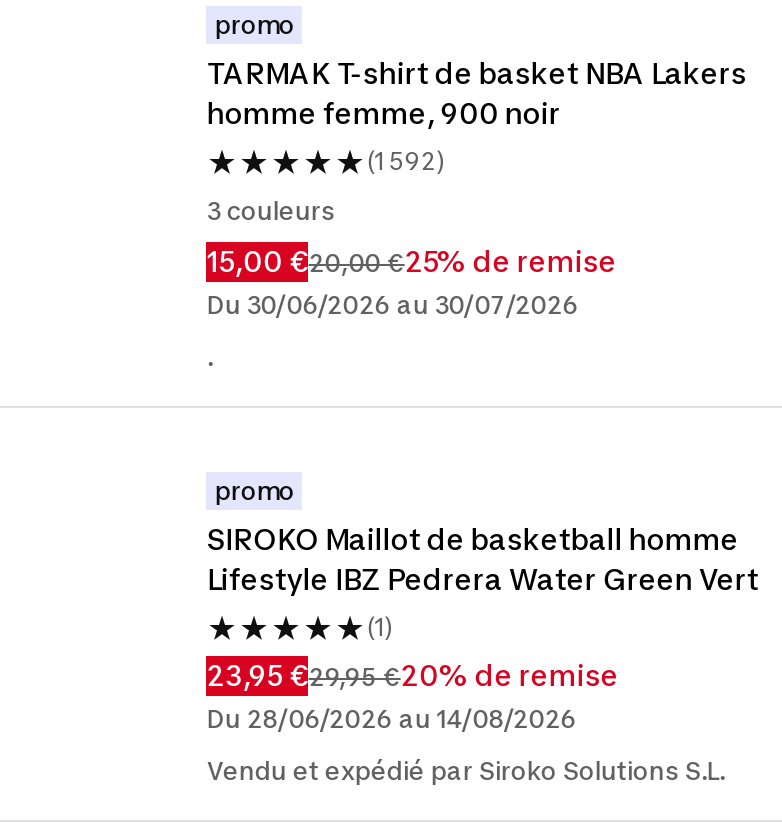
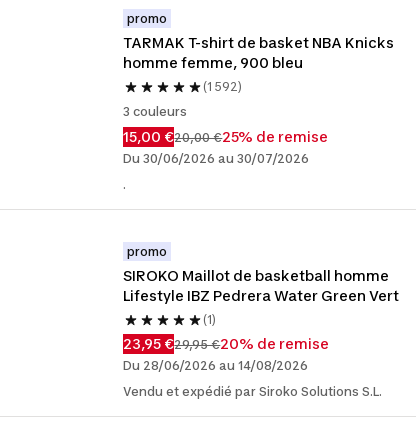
[207,56,747,90] TARMAK T-shirt de basket NBA Lakers -> [123,34,394,51] TARMAK T-shirt de basket NBA Knicks
[207,96,561,130] homme femme, 900 noir -> [123,54,303,71] homme femme, 900 bleu

